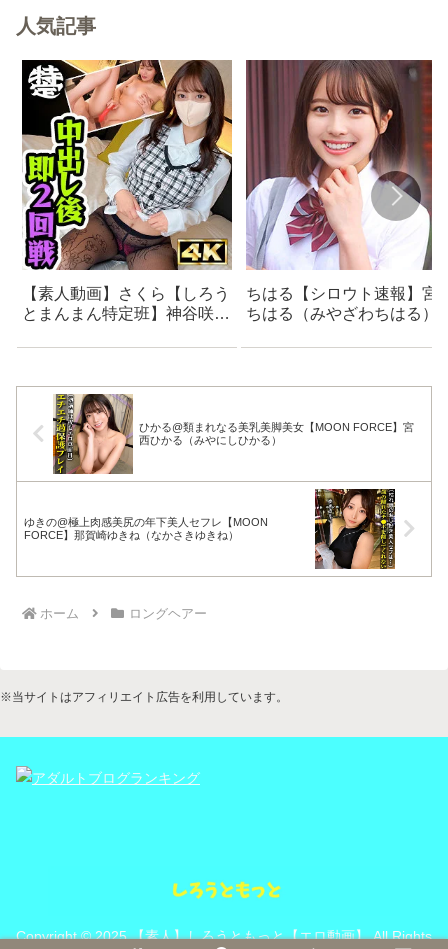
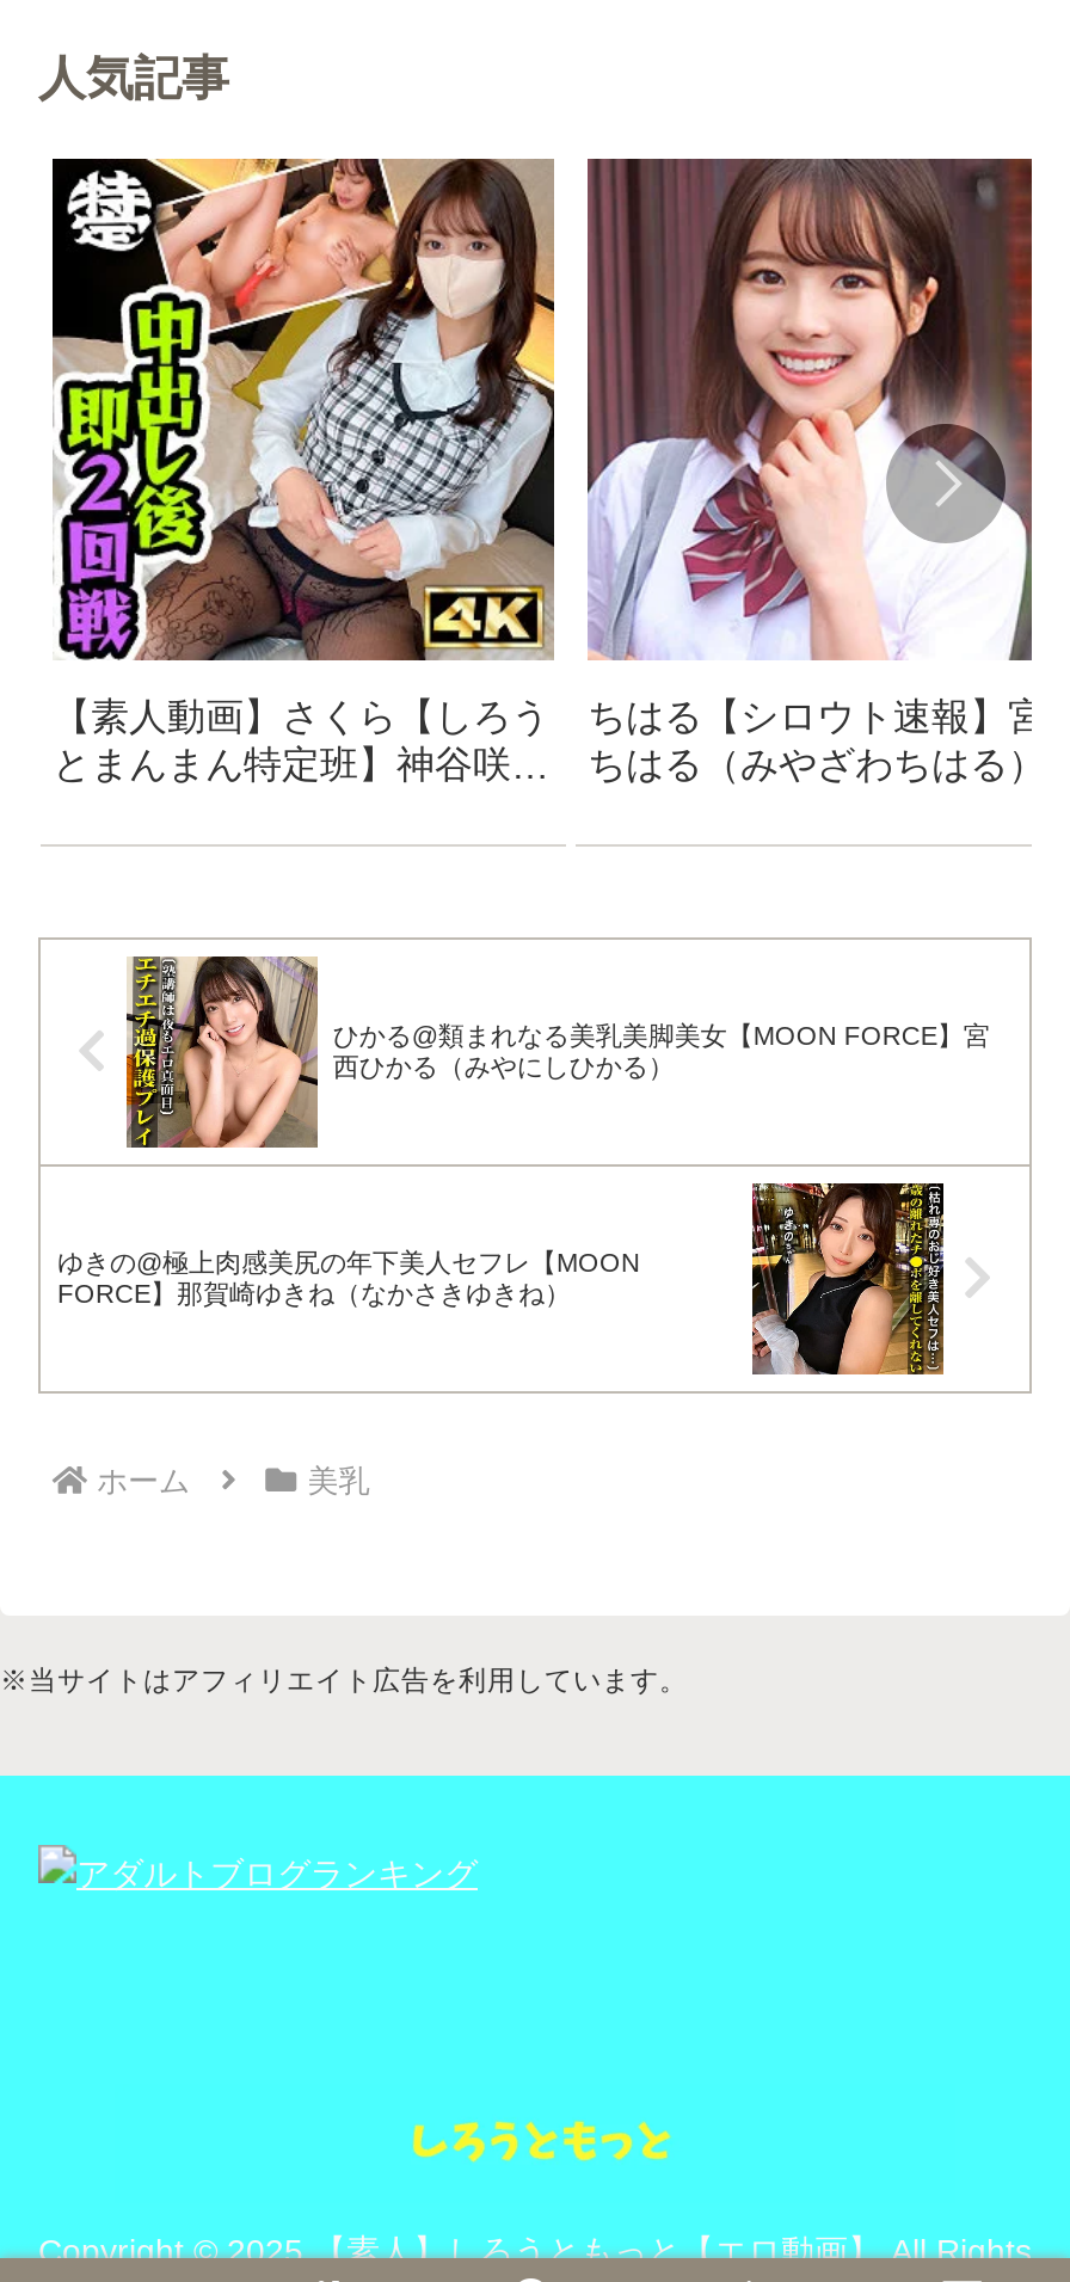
[129,606,207,621] ロングヘアー -> [307,1463,369,1499] 美乳

